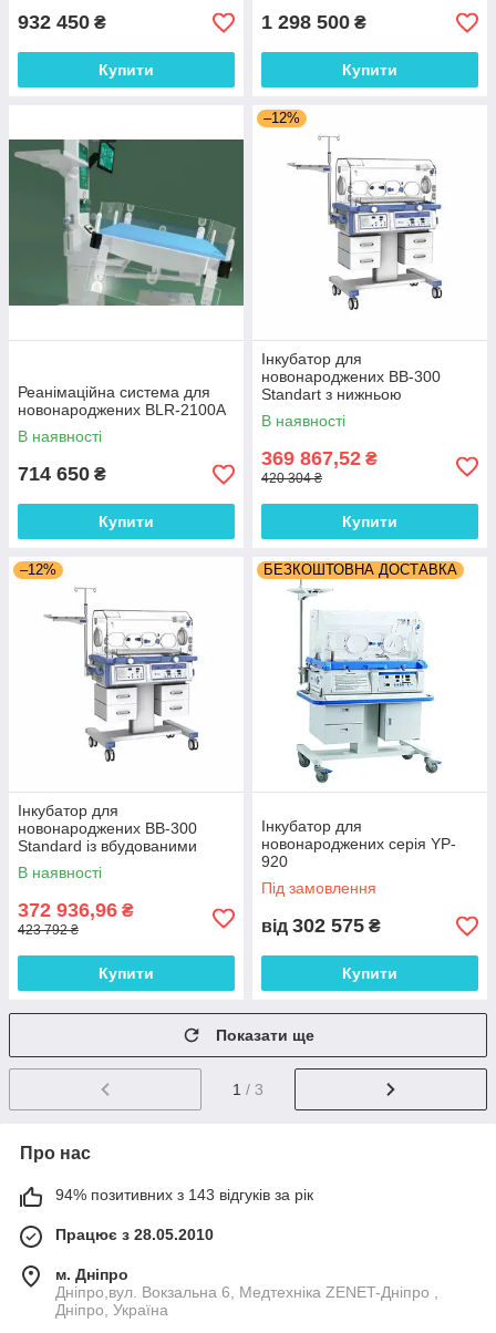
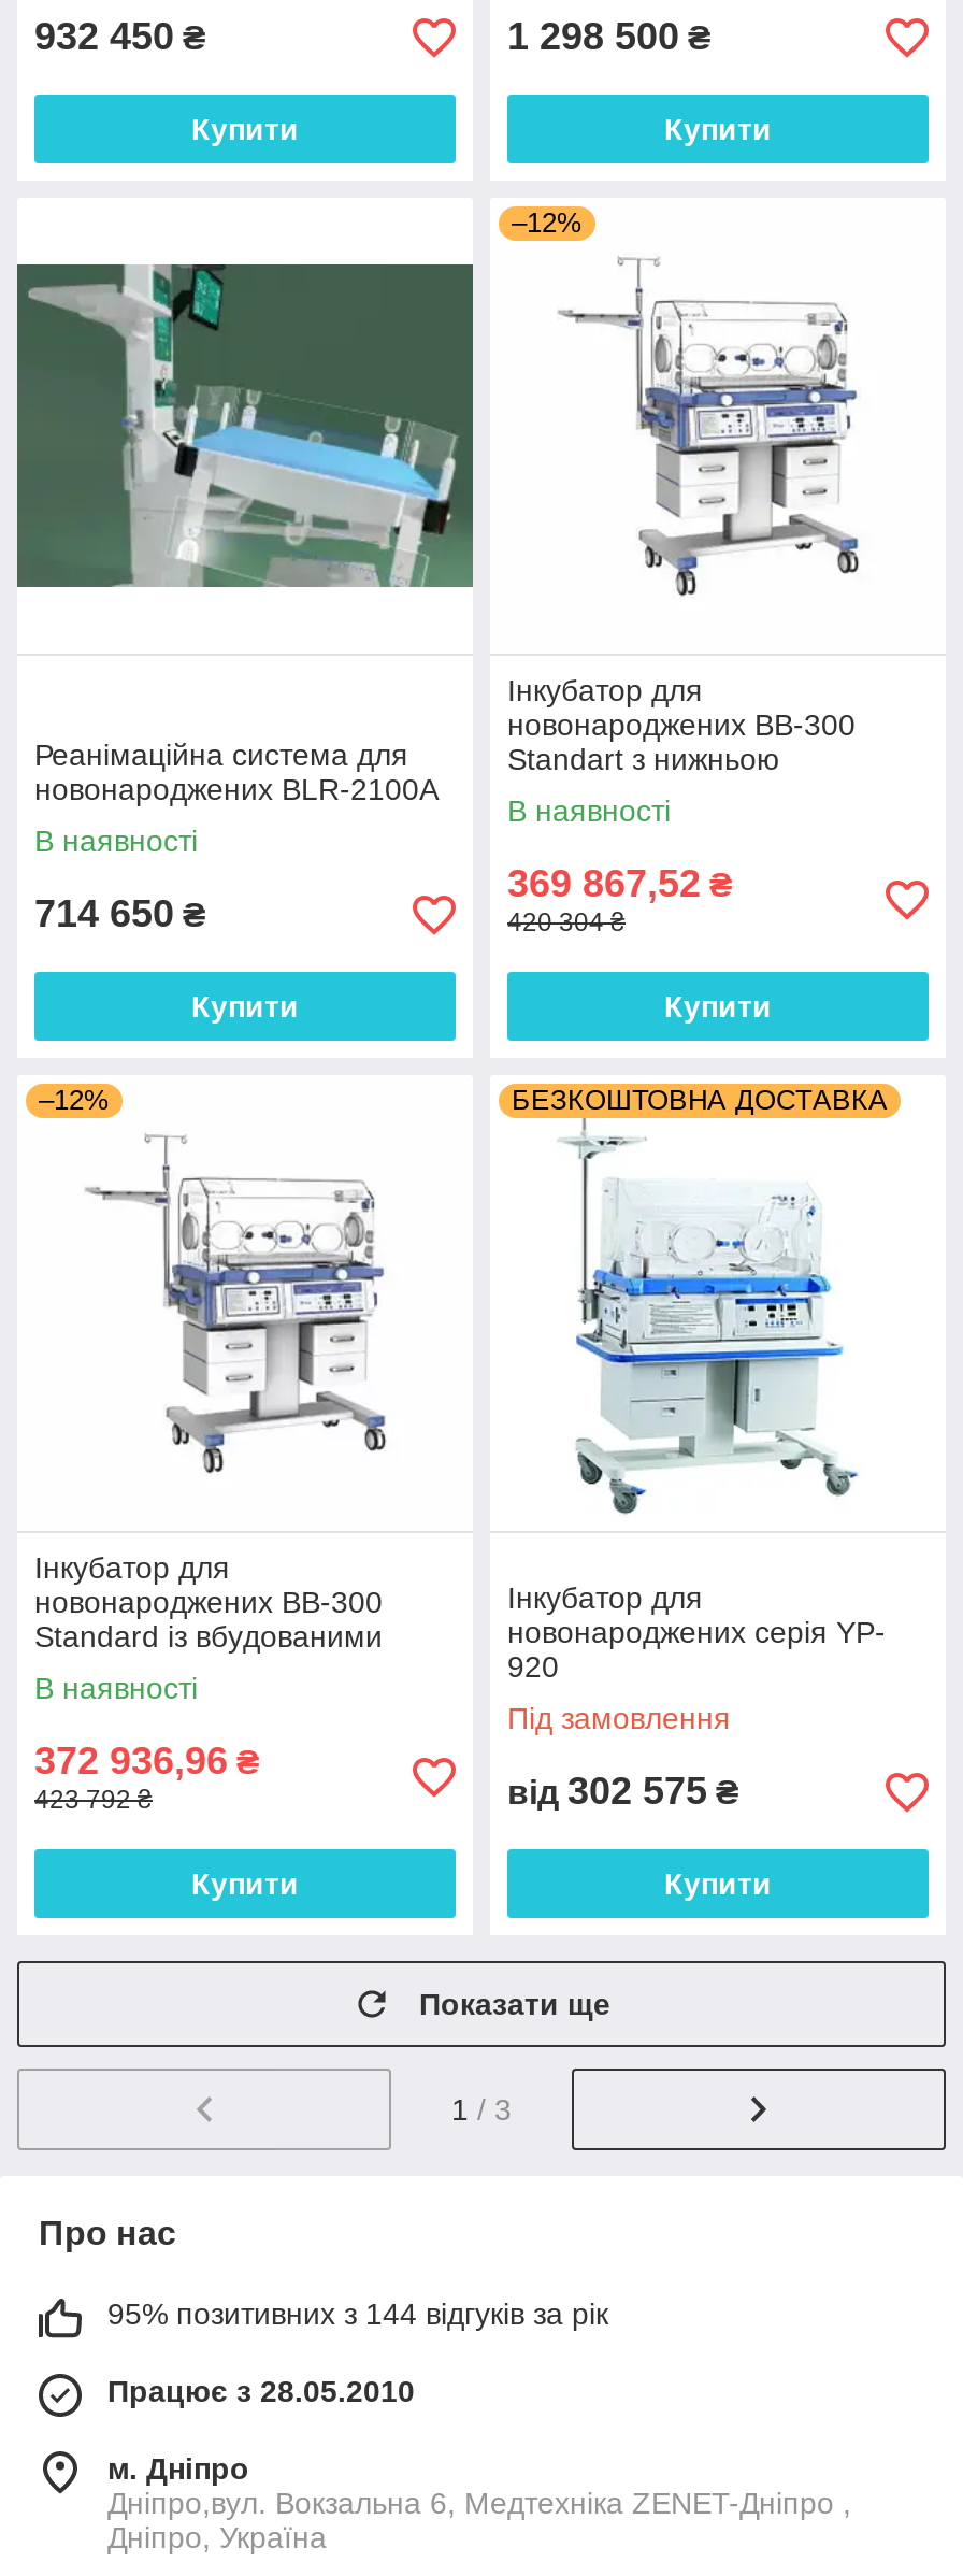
[55,1186,313,1203] 94% позитивних з 143 відгуків за рік -> [107,2296,608,2331] 95% позитивних з 144 відгуків за рік

